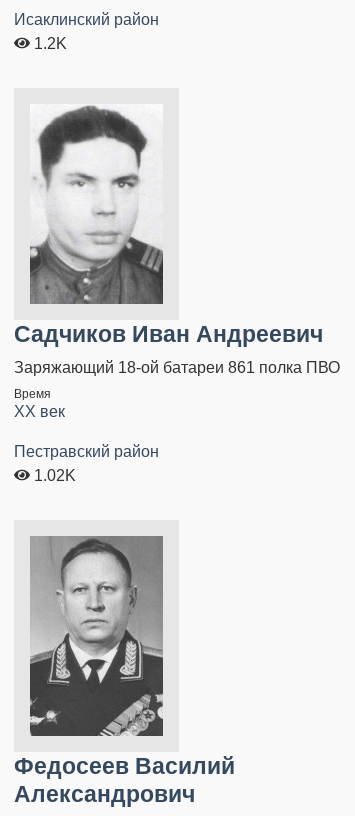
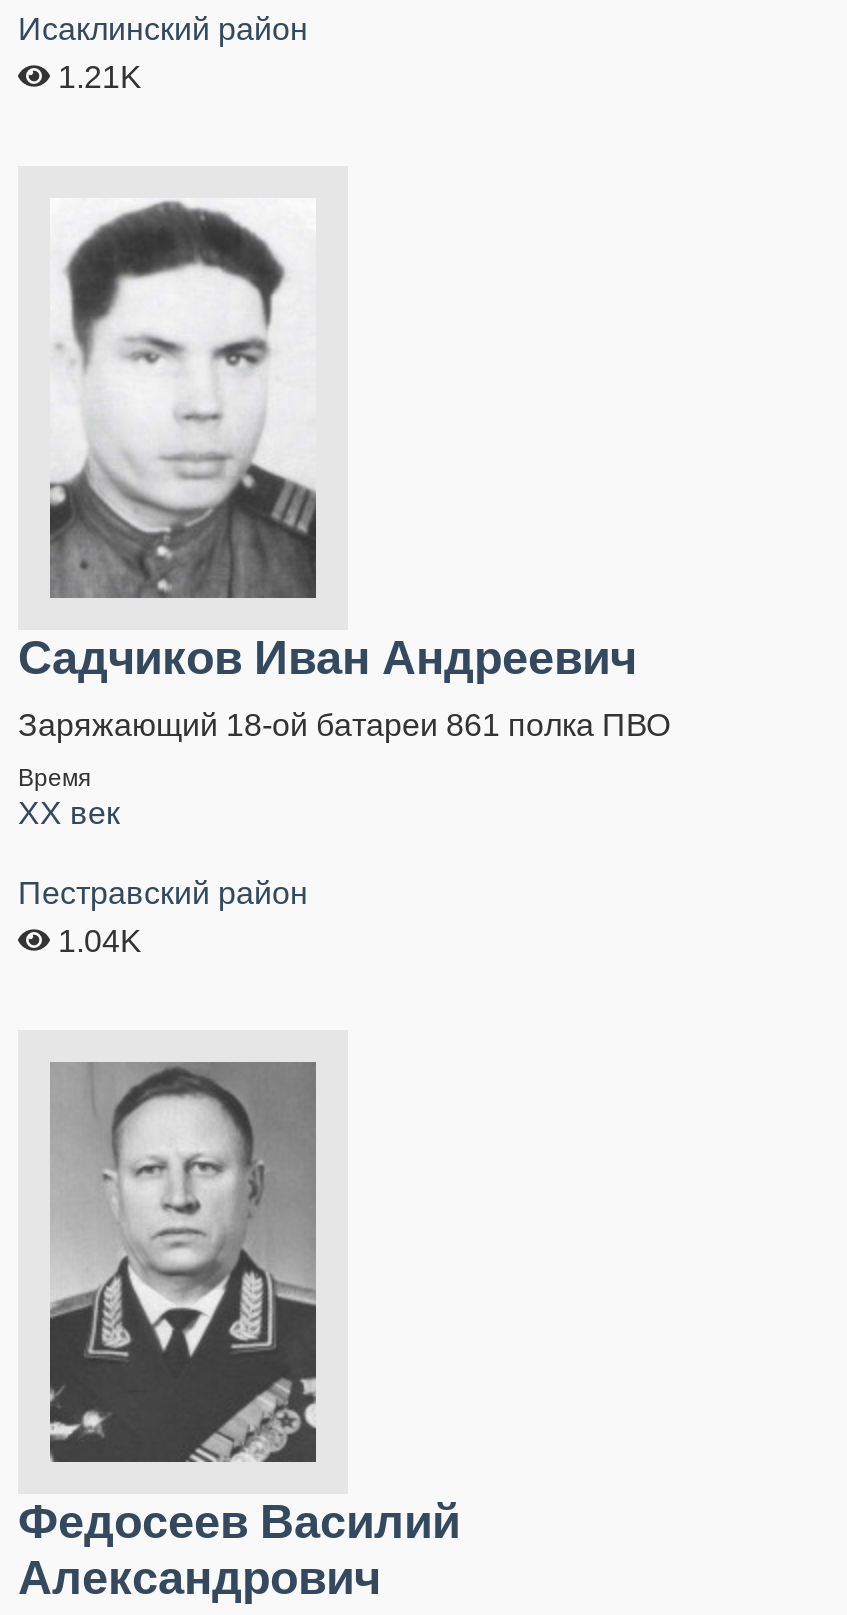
[30,35,67,52] 1.2K -> [50,60,142,94] 1.21K
[30,467,76,484] 1.02K -> [50,924,142,958] 1.04K

